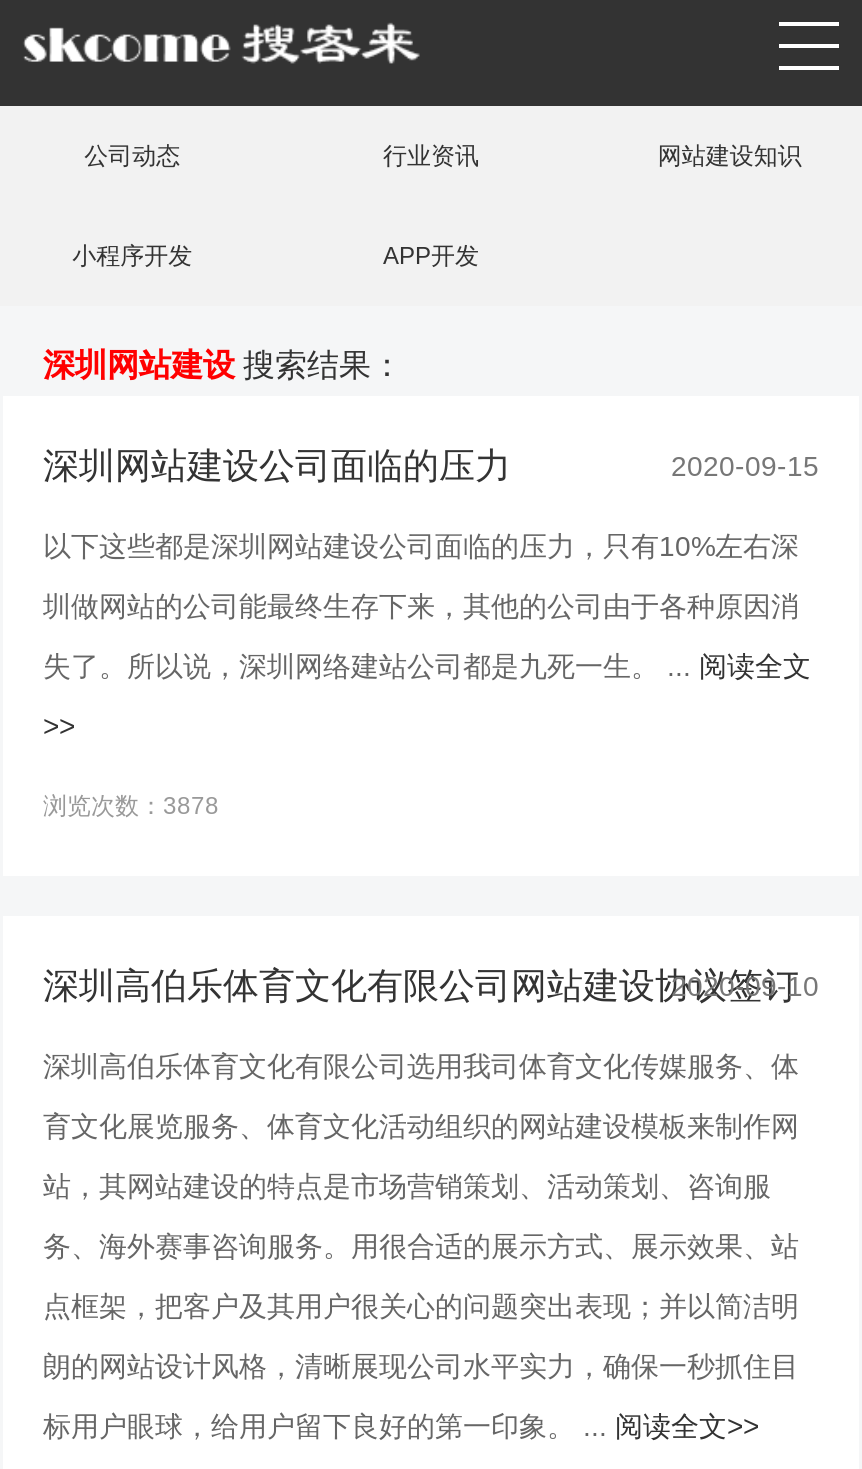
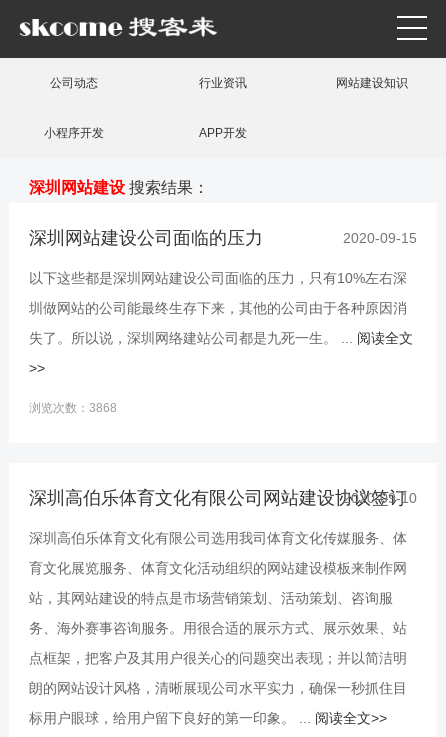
[43,792,219,820] 浏览次数：3878 -> [29,401,117,415] 浏览次数：3868

